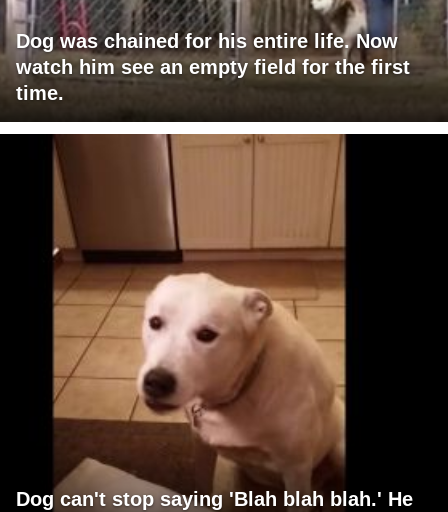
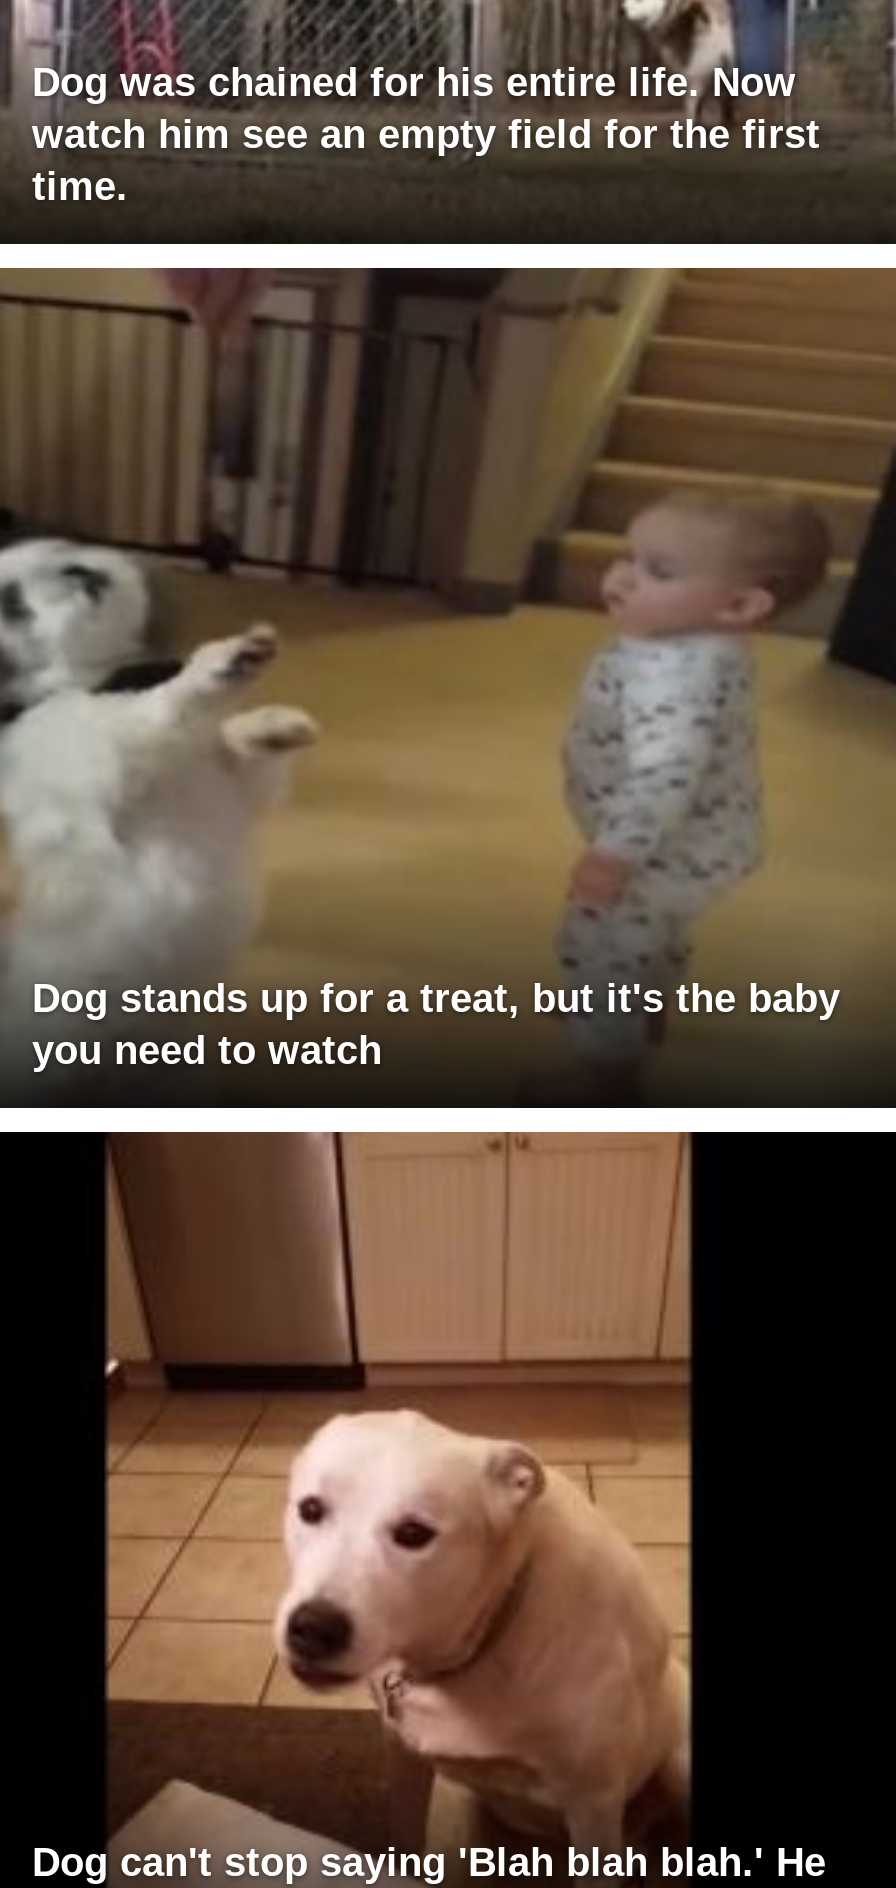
none -> [6,266,890,1072] [image] | Dog stands up for a treat, but it's the baby | you need to watch

